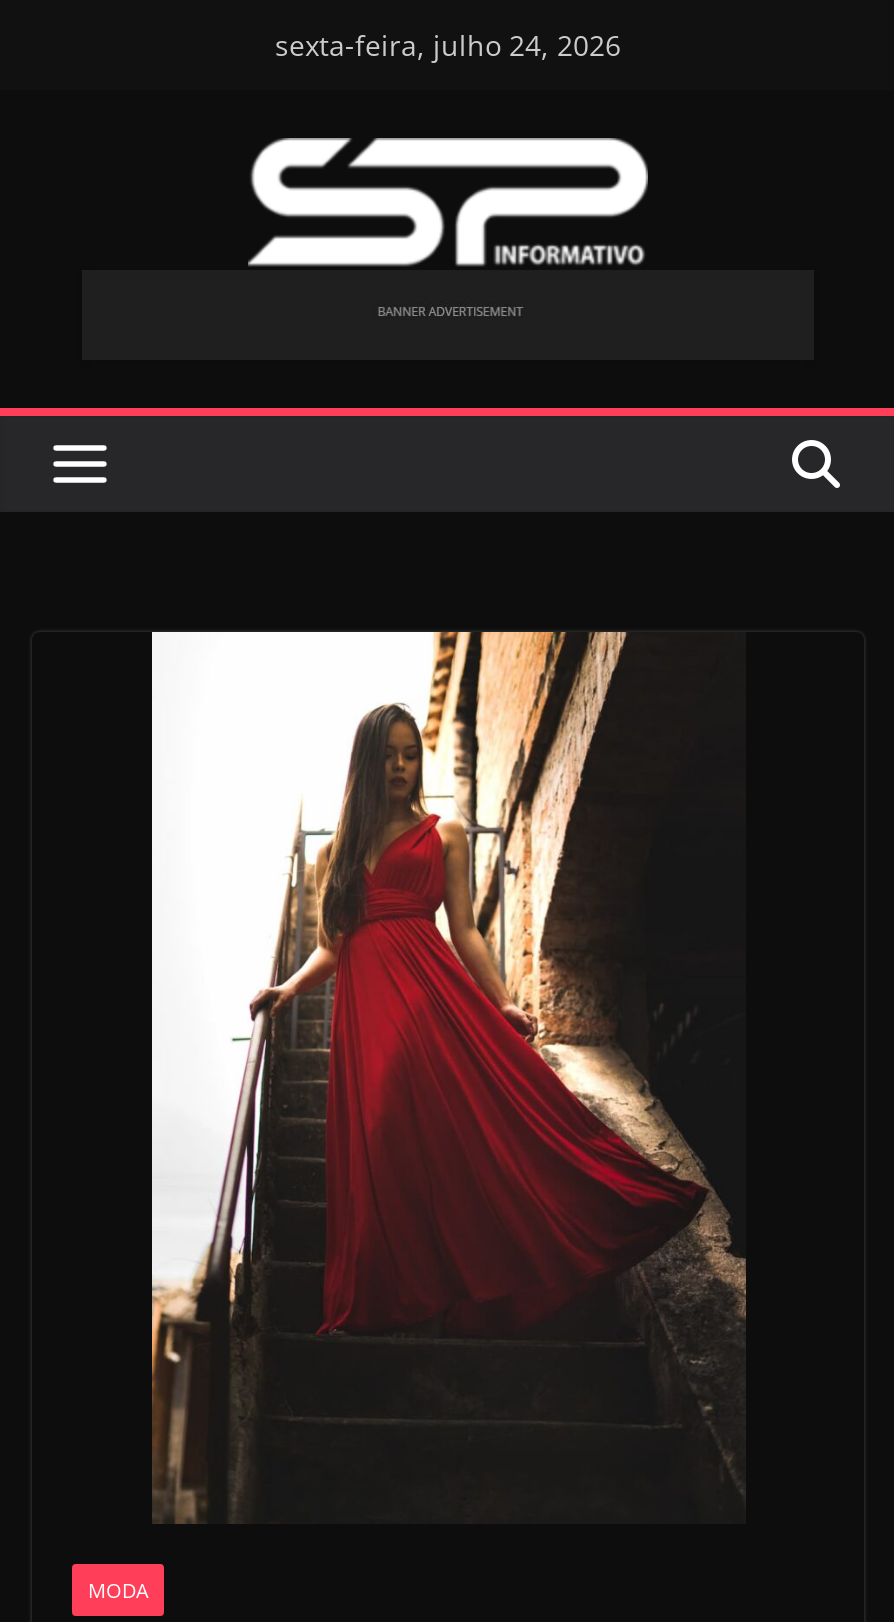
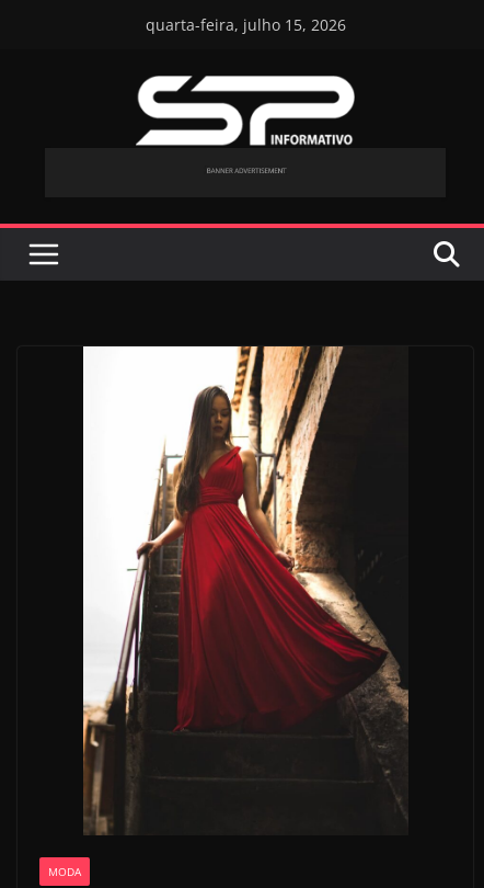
[275,26,621,64] sexta-feira, julho 24, 2026 -> [145,14,345,35] quarta-feira, julho 15, 2026

